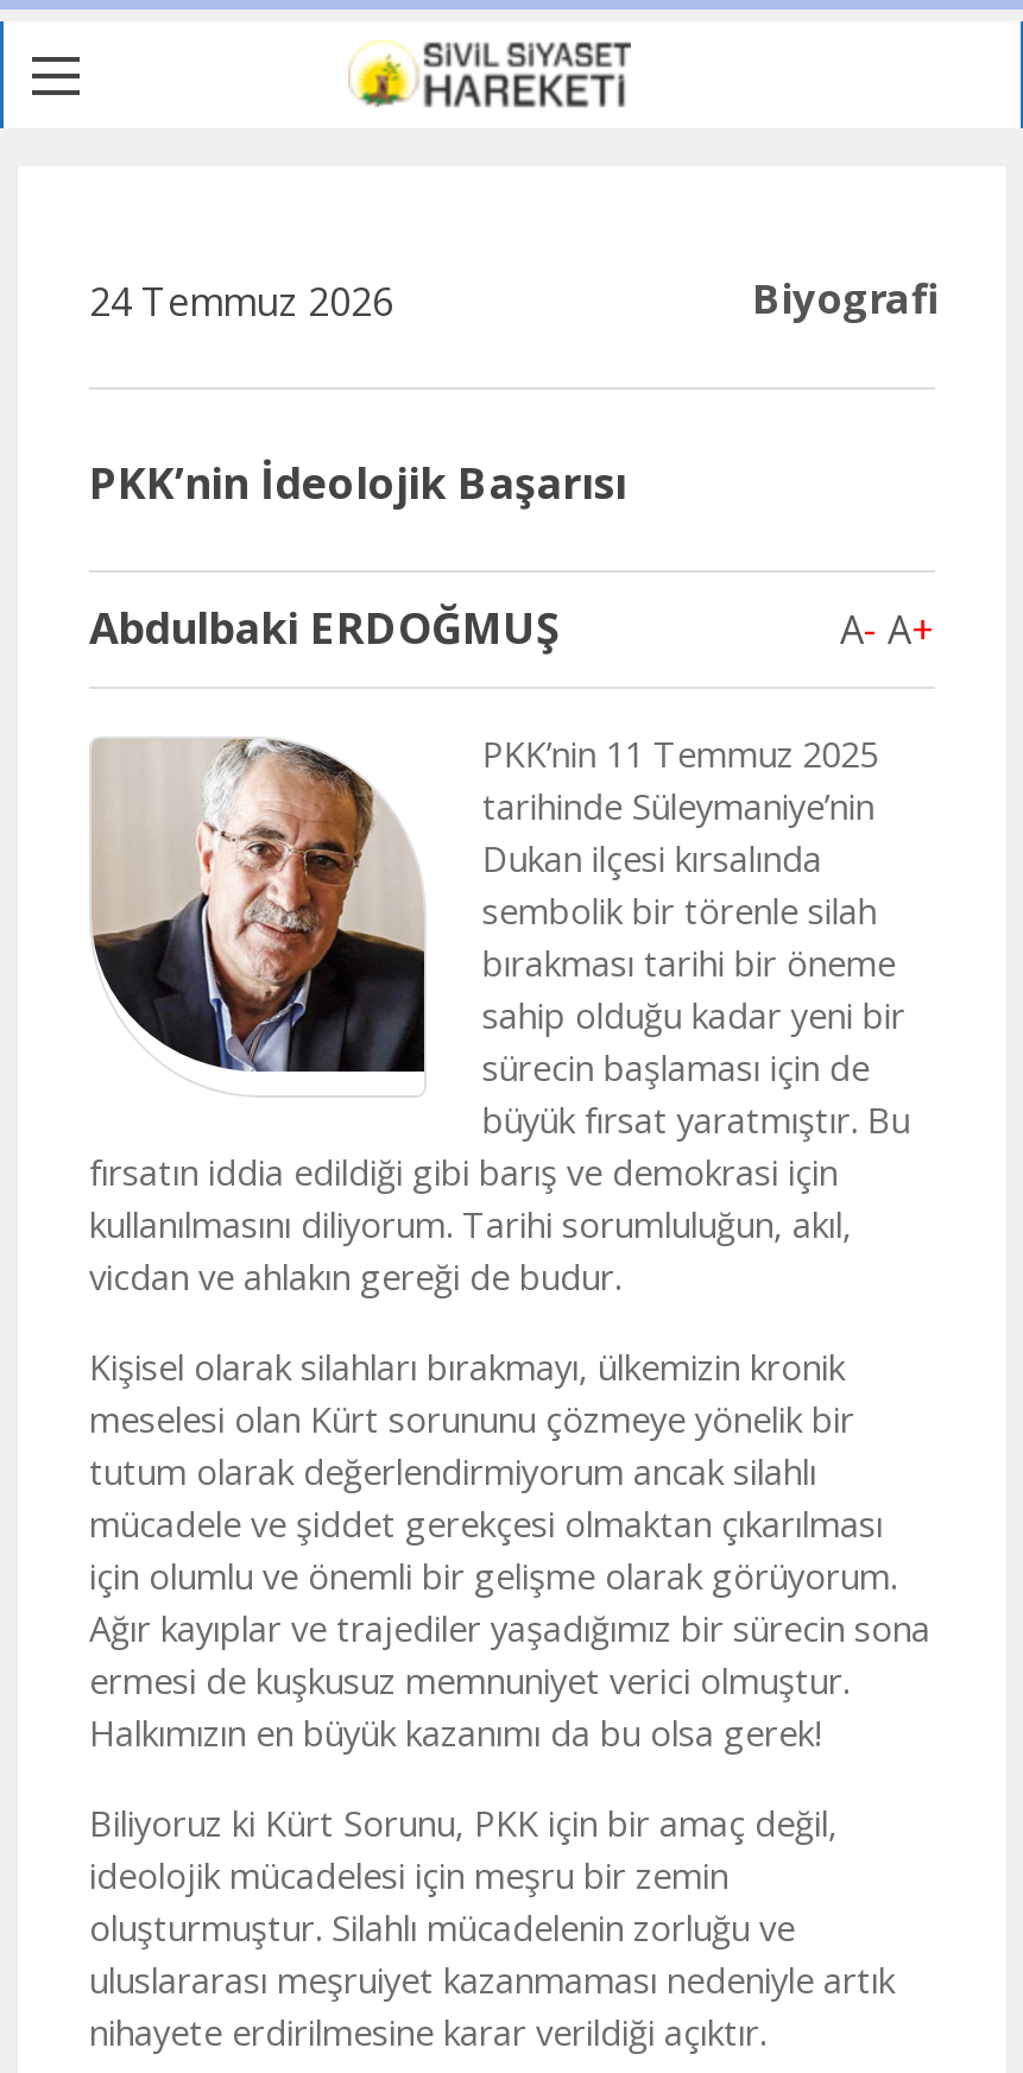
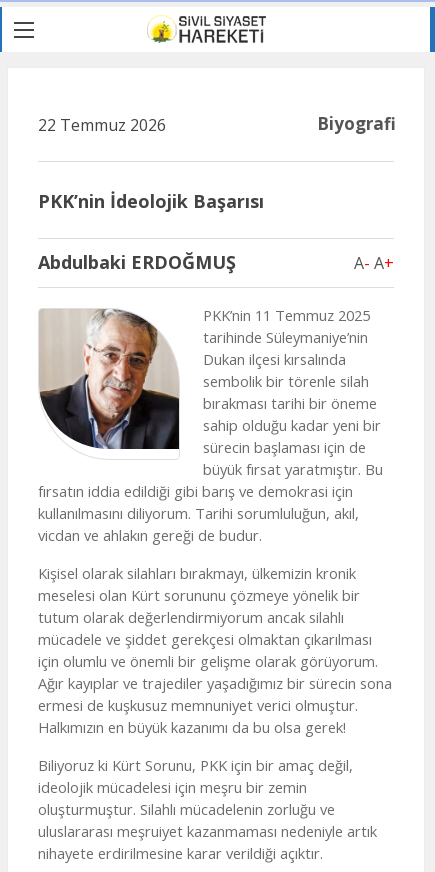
[89,276,393,328] 24 Temmuz 2026 -> [38,114,166,136] 22 Temmuz 2026

